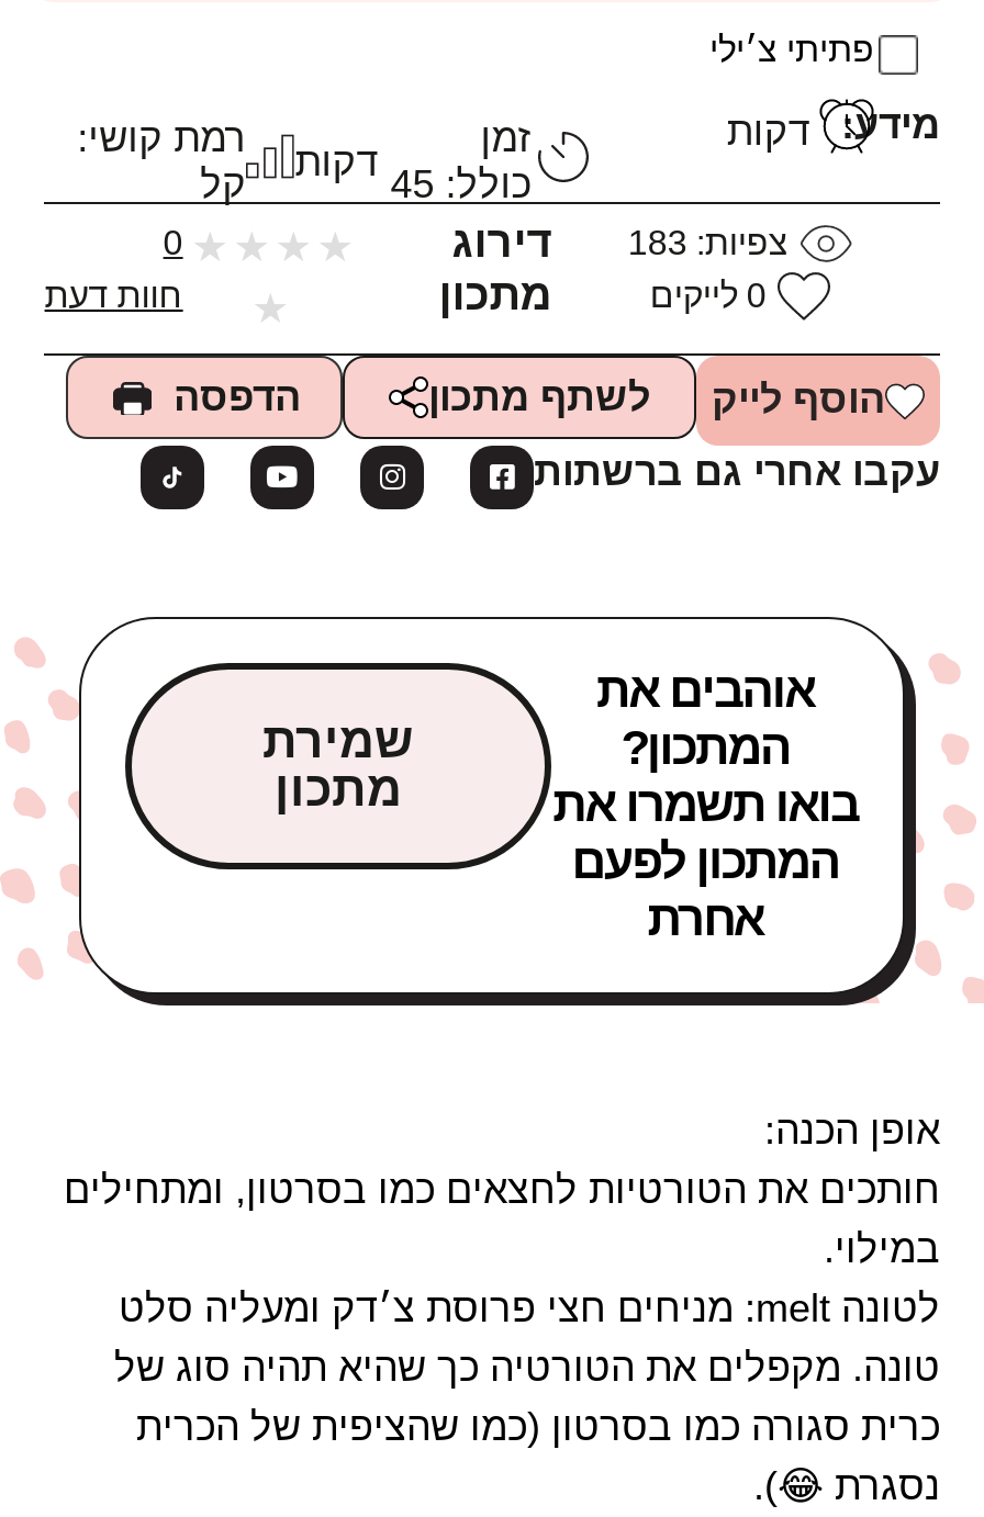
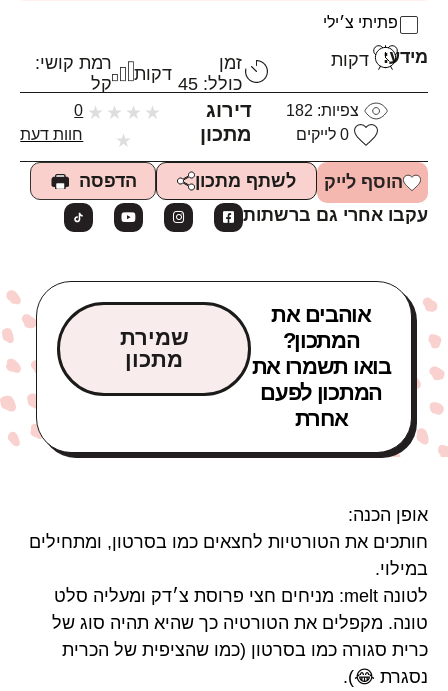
[628,224,788,261] צפיות: 183 -> [286,102,359,119] צפיות: 182

